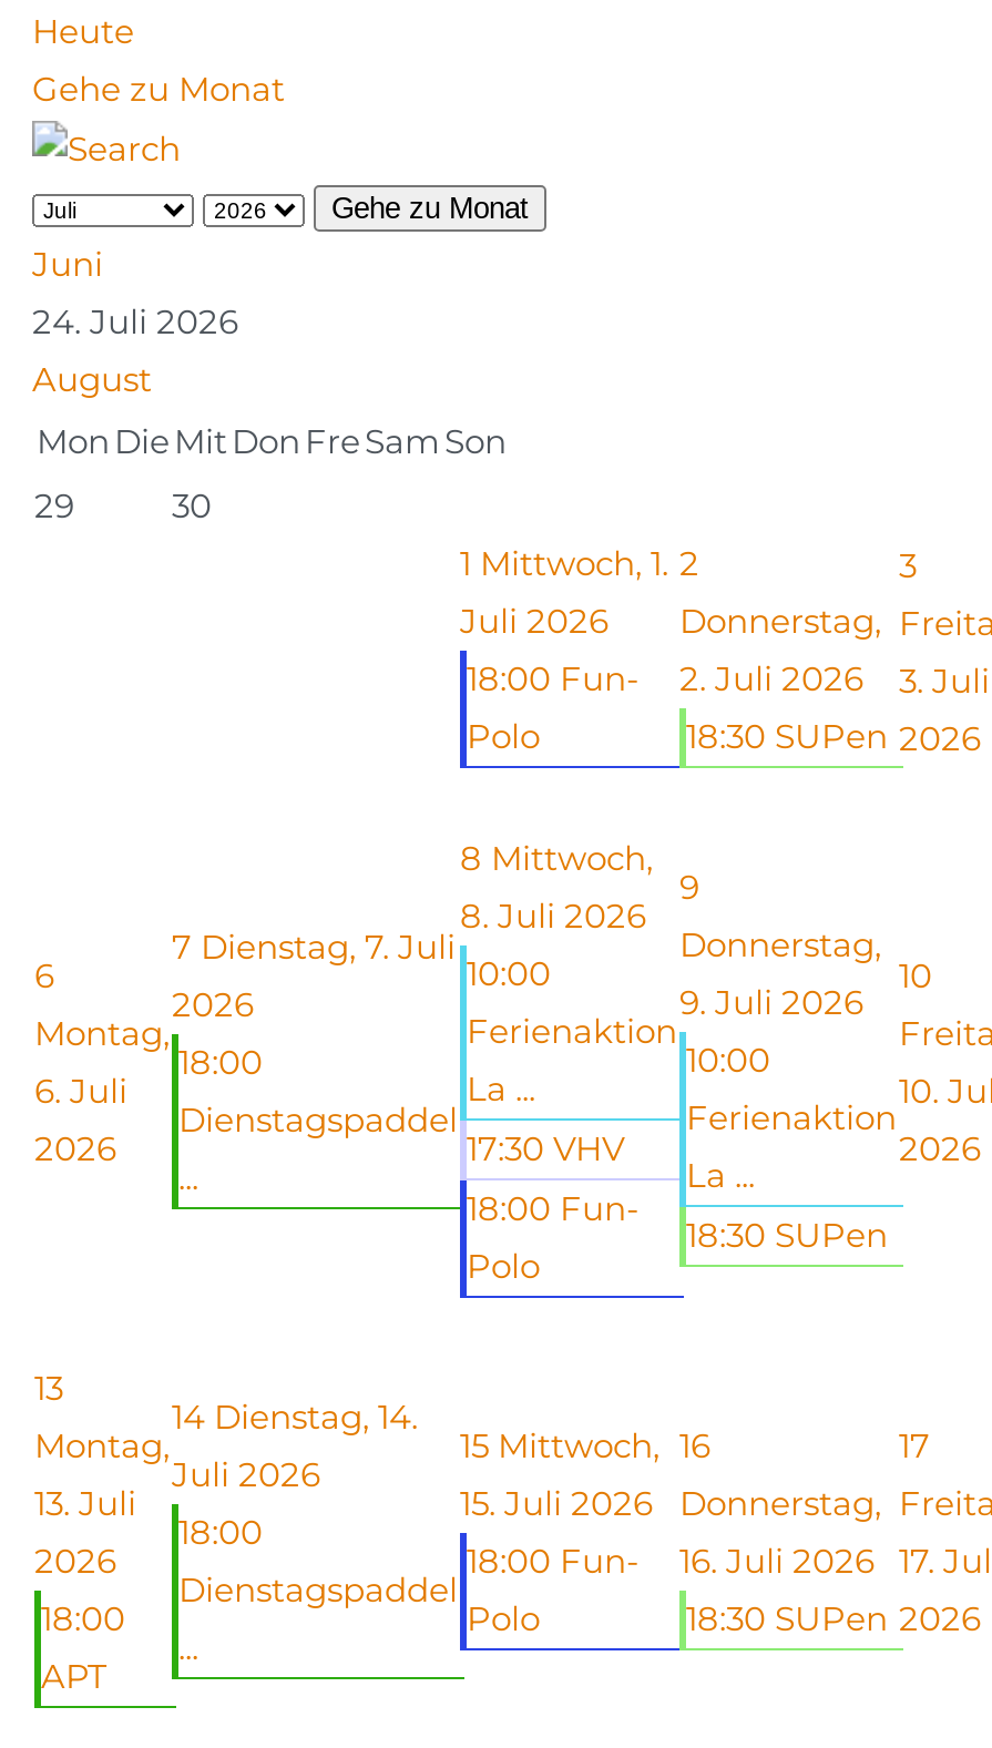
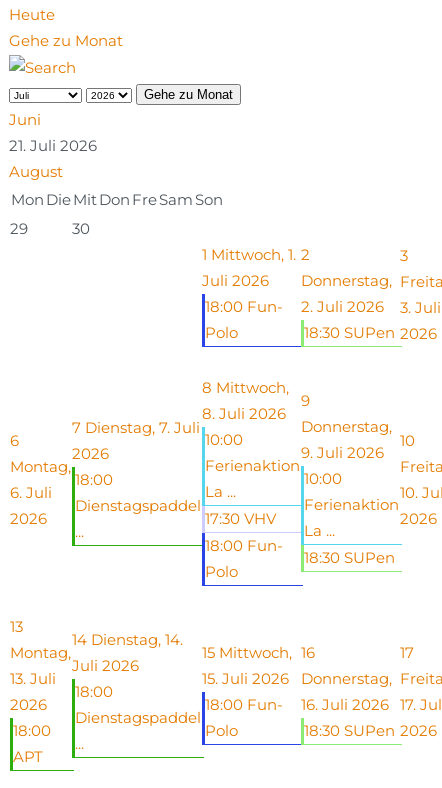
[32,301,238,343] 24. Juli 2026 -> [9,136,97,155] 21. Juli 2026

